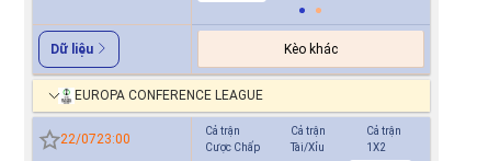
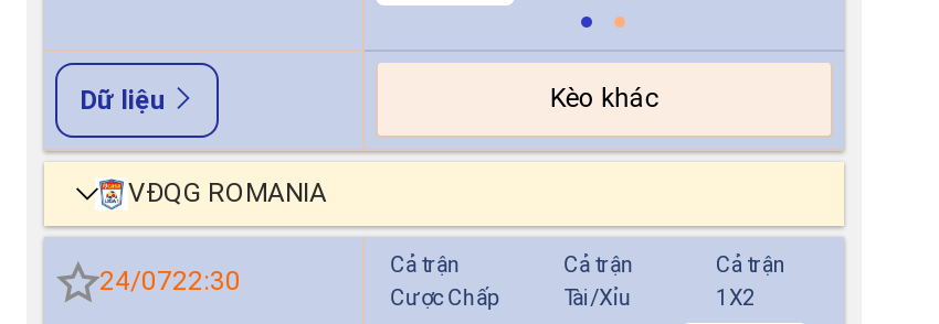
[75,88,263,103] EUROPA CONFERENCE LEAGUE -> [128,177,327,208] VĐQG ROMANIA
[60,132,130,147] 22/0723:00 -> [99,265,241,296] 24/0722:30

